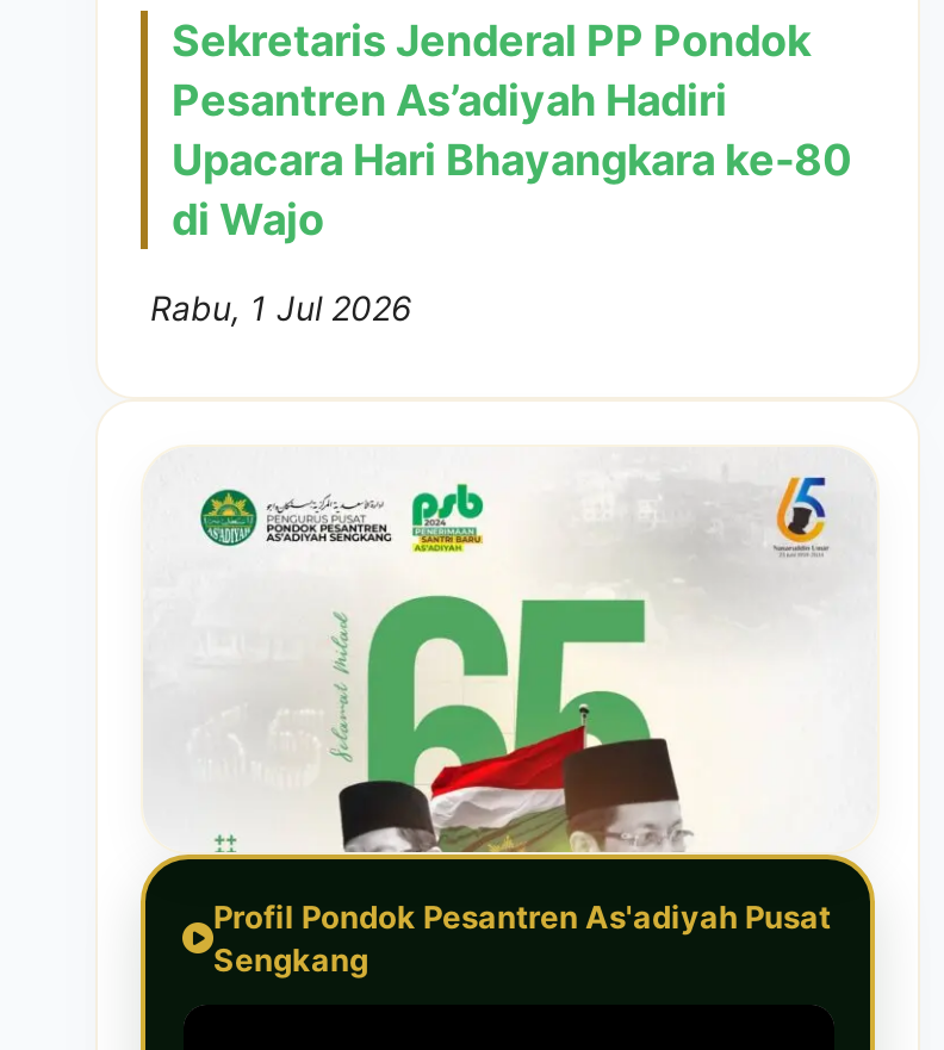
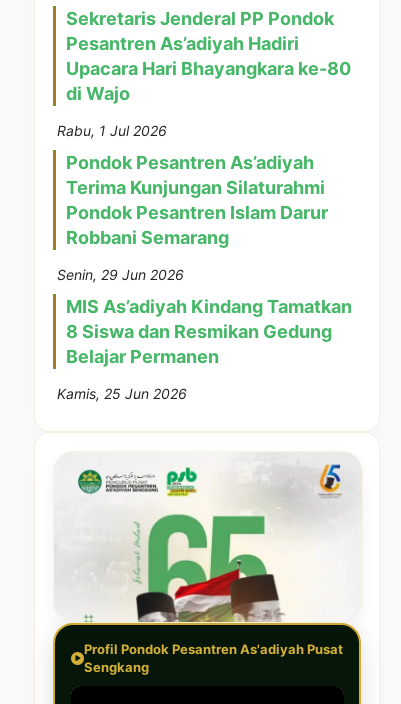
none -> [53,152,352,402] Pondok Pesantren As’adiyah | Terima Kunjungan Silaturahmi | Pondok Pesantren Islam Darur | Robbani Semarang | Senin, 29 Jun 2026 | MIS As’adiyah Kindang Tamatkan | 8 Siswa dan Resmikan Gedung | Belajar Permanen | Kamis, 25 Jun 2026

